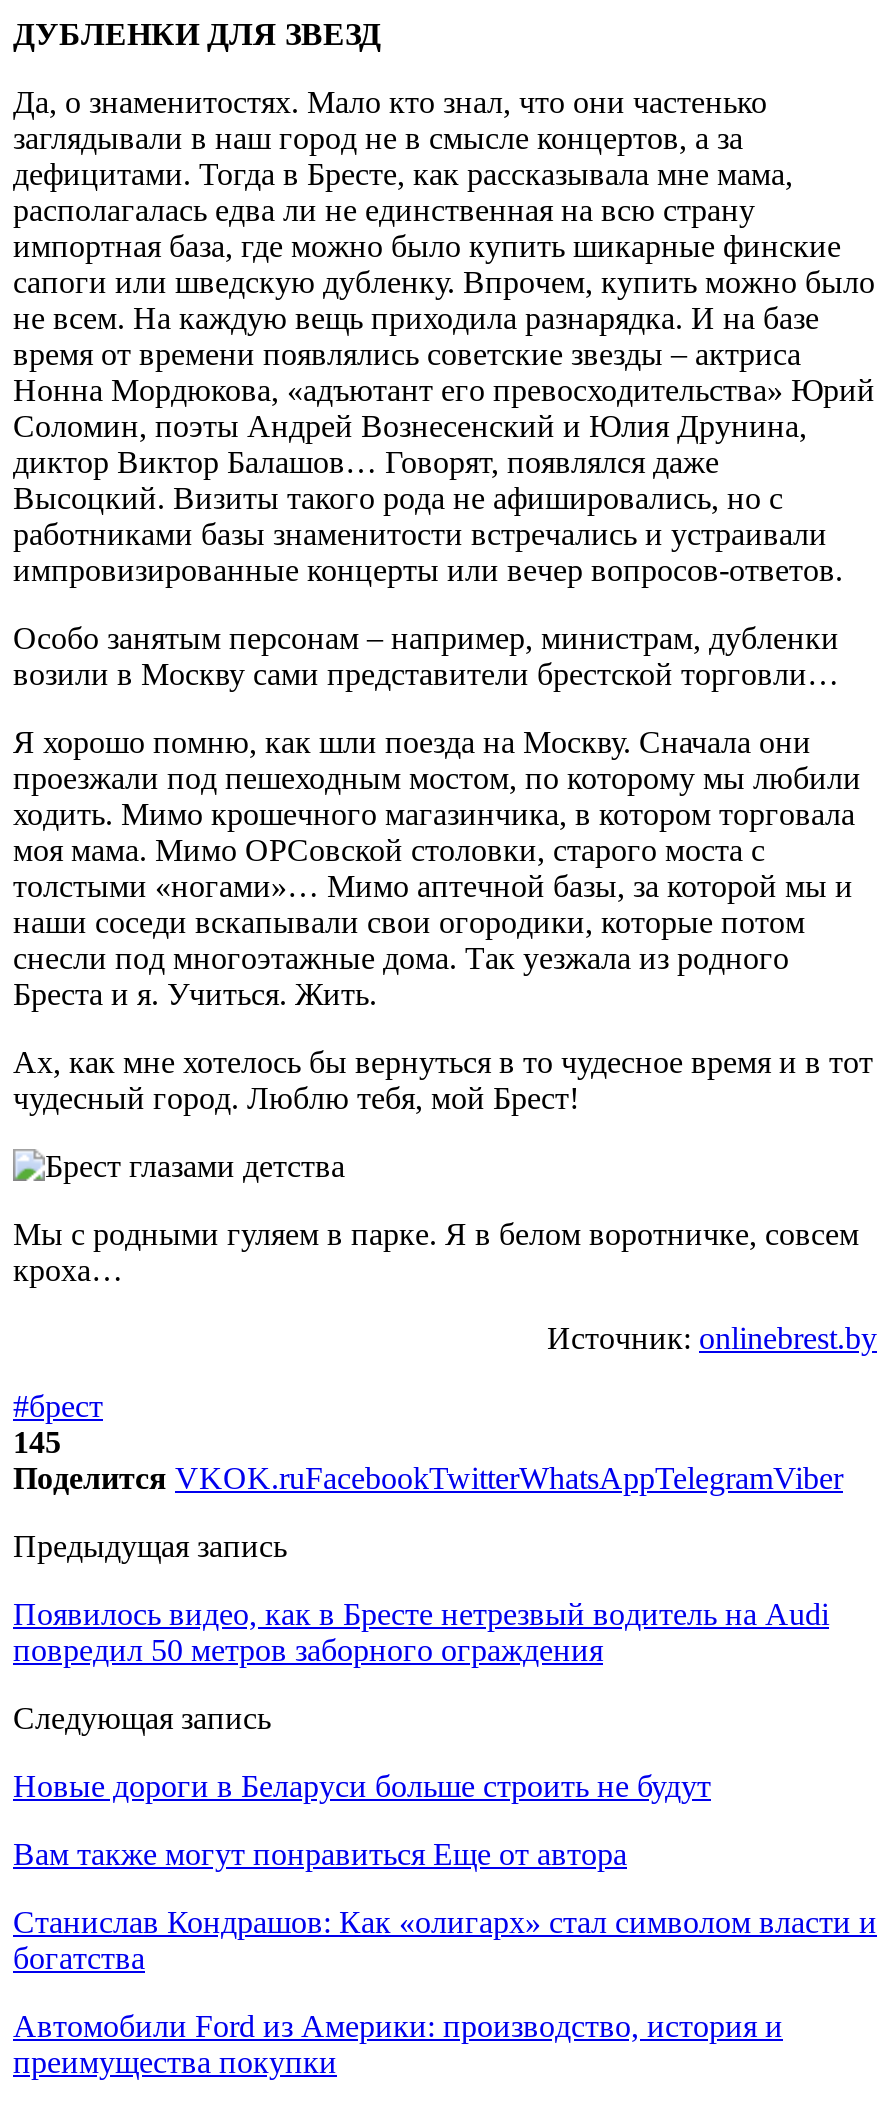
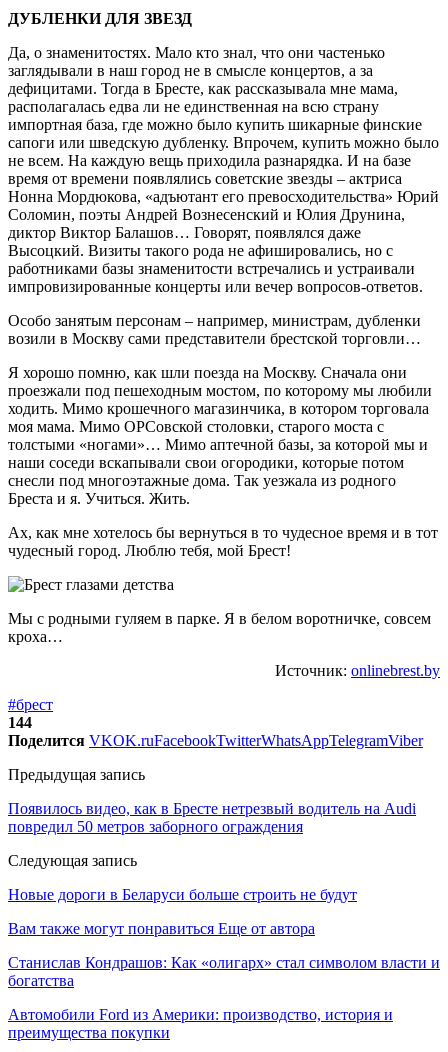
[13,1425,61,1459] 145 -> [8,714,32,731] 144

